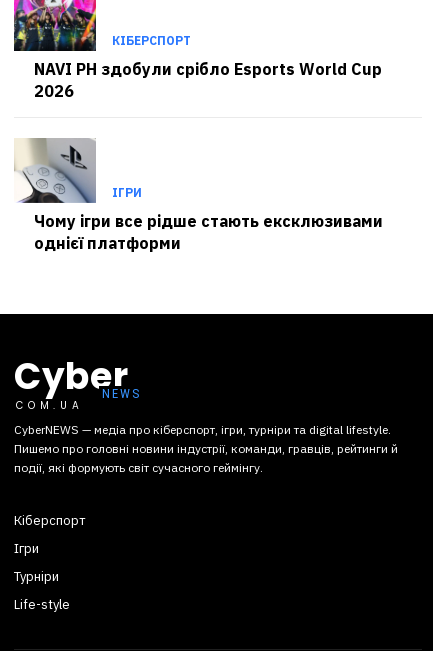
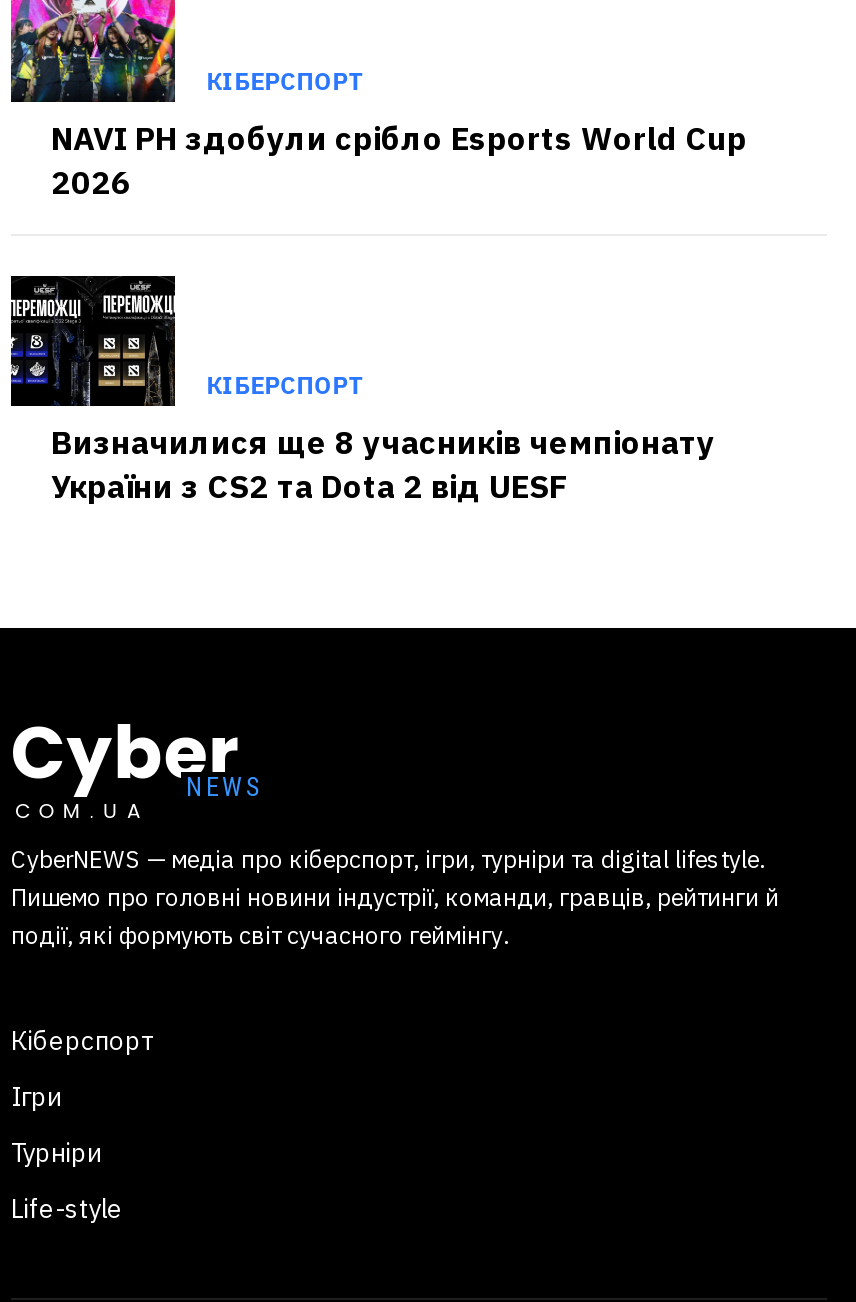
[14,138,383,253] [image] | Чому ігри все рідше стають ексклюзивами | однієї платформи -> [9,274,715,506] [image] | Визначилися ще 8 учасників чемпіонату | України з CS2 та Dota 2 від UESF
[112,185,142,200] ІГРИ -> [206,370,364,400] КІБЕРСПОРТ

